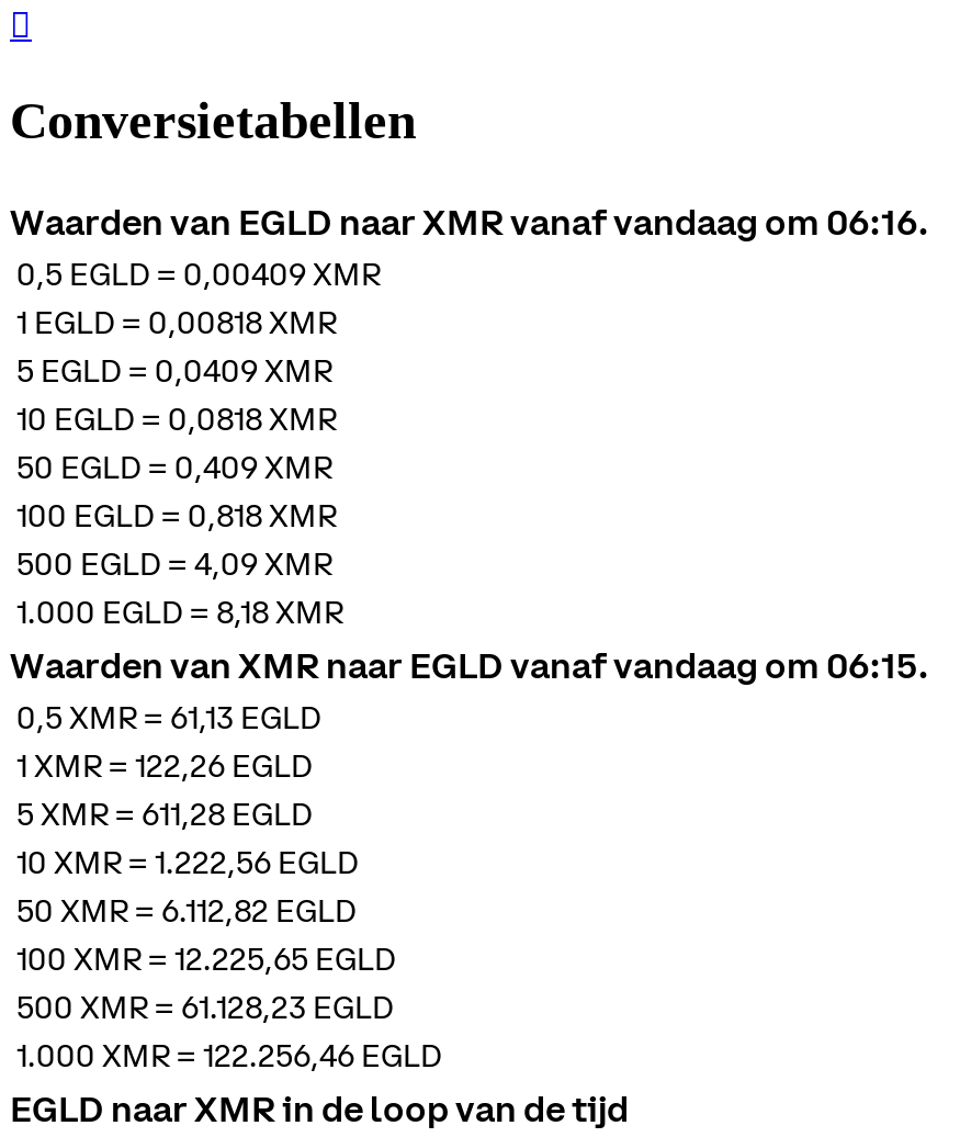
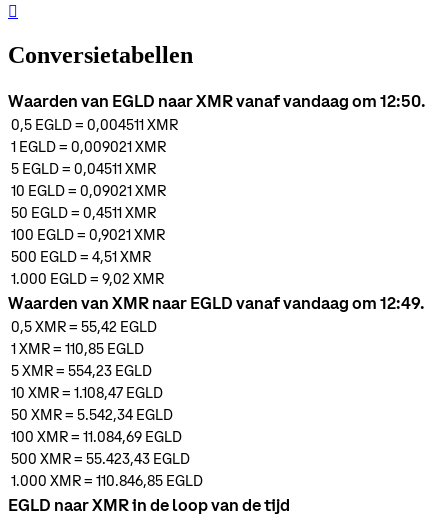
[10,199,929,243] Waarden van EGLD naar XMR vanaf vandaag om 06:16. -> [8,90,426,110] Waarden van EGLD naar XMR vanaf vandaag om 12:50.
[16,254,381,293] 0,5 EGLD = 0,00409 XMR -> [11,115,178,133] 0,5 EGLD = 0,004511 XMR
[16,302,337,341] 1 EGLD = 0,00818 XMR -> [11,137,166,155] 1 EGLD = 0,009021 XMR
[16,350,332,390] 5 EGLD = 0,0409 XMR -> [11,159,156,177] 5 EGLD = 0,04511 XMR
[16,398,337,438] 10 EGLD = 0,0818 XMR -> [11,181,166,199] 10 EGLD = 0,09021 XMR
[16,447,332,486] 50 EGLD = 0,409 XMR -> [11,203,156,221] 50 EGLD = 0,4511 XMR
[16,495,337,534] 100 EGLD = 0,818 XMR -> [11,225,165,243] 100 EGLD = 0,9021 XMR
[16,543,332,583] 500 EGLD = 4,09 XMR -> [11,247,151,265] 500 EGLD = 4,51 XMR
[16,592,343,631] 1.000 EGLD = 8,18 XMR -> [11,269,164,287] 1.000 EGLD = 9,02 XMR
[10,642,929,686] Waarden van XMR naar EGLD vanaf vandaag om 06:15. -> [8,292,425,312] Waarden van XMR naar EGLD vanaf vandaag om 12:49.
[16,697,321,736] 0,5 XMR = 61,13 EGLD -> [11,317,157,335] 0,5 XMR = 55,42 EGLD
[16,745,313,785] 1 XMR = 122,26 EGLD -> [11,339,144,357] 1 XMR = 110,85 EGLD
[16,793,313,833] 5 XMR = 611,28 EGLD -> [11,361,152,379] 5 XMR = 554,23 EGLD
[16,842,359,881] 10 XMR = 1.222,56 EGLD -> [11,383,163,401] 10 XMR = 1.108,47 EGLD
[16,890,357,930] 50 XMR = 6.112,82 EGLD -> [11,405,173,423] 50 XMR = 5.542,34 EGLD
[16,938,396,978] 100 XMR = 12.225,65 EGLD -> [11,427,182,445] 100 XMR = 11.084,69 EGLD
[16,987,394,1026] 500 XMR = 61.128,23 EGLD -> [11,449,190,467] 500 XMR = 55.423,43 EGLD
[16,1035,442,1074] 1.000 XMR = 122.256,46 EGLD -> [11,471,203,489] 1.000 XMR = 110.846,85 EGLD

